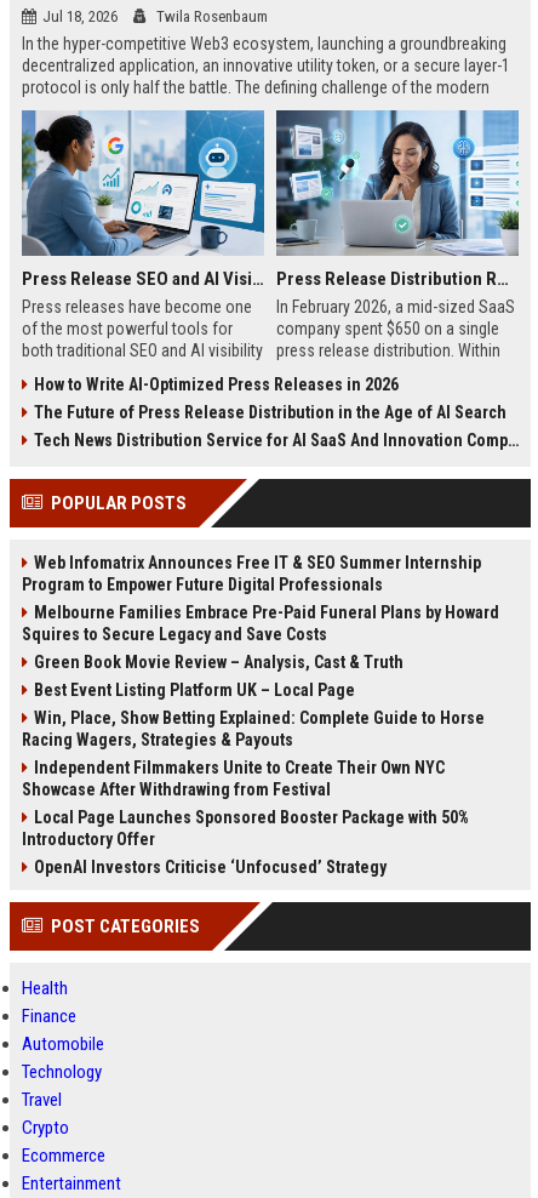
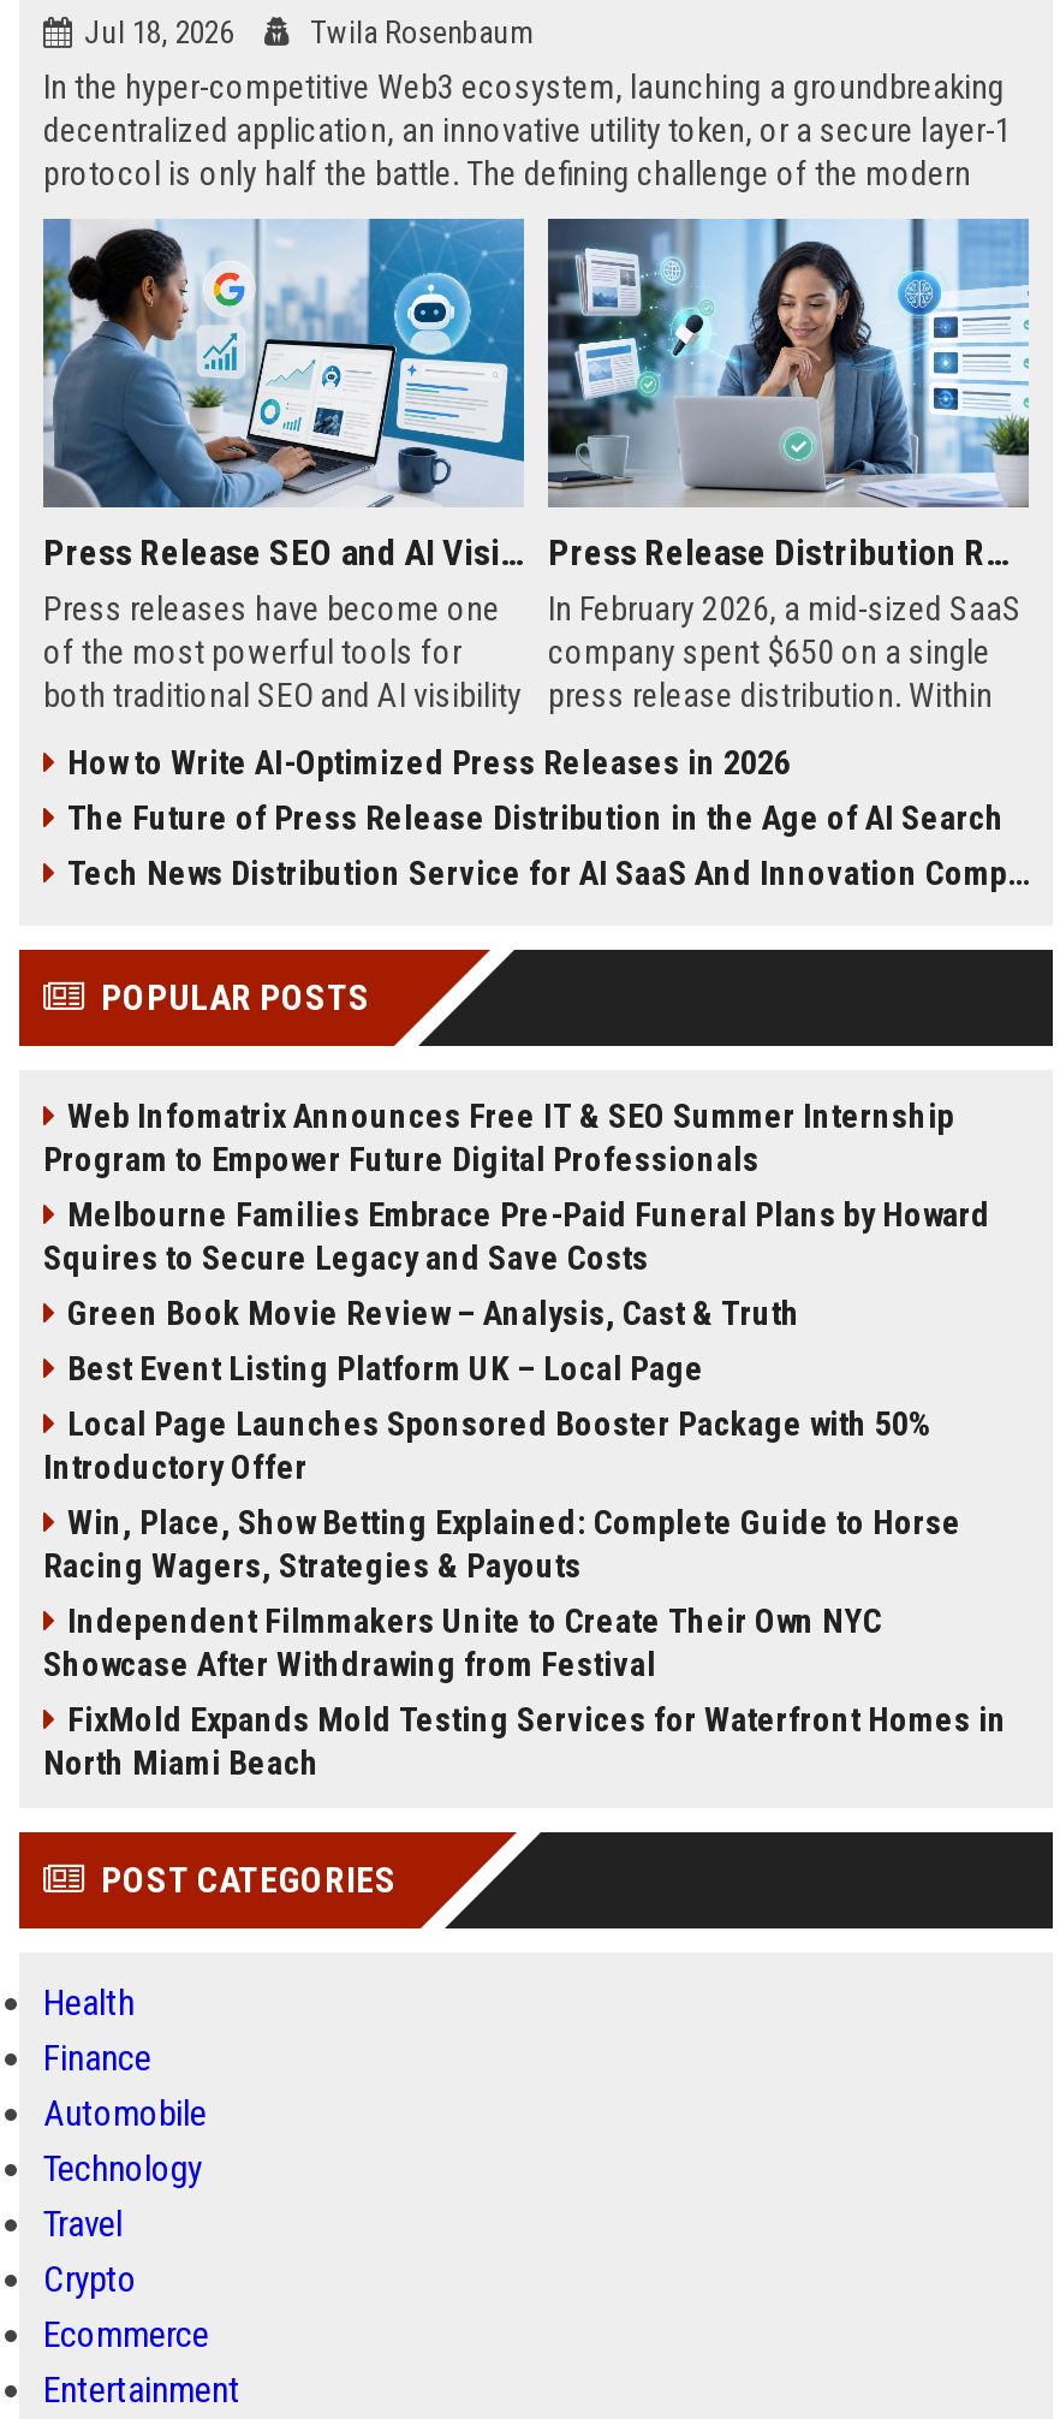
moved [22,708,485,799] -> [43,1503,961,1683]: Win, Place, Show Betting Explained: Complete Guide to Horse | Racing Wagers, Strategies & Payouts | Independent Filmmakers Unite to Create Their Own NYC | Showcase After Withdrawing from Festival
moved [22,808,469,849] -> [43,1404,930,1486]: Local Page Launches Sponsored Booster Package with 50% | Introductory Offer
[34,857,387,877] OpenAI Investors Criticise ‘Unfocused’ Strategy -> [43,1700,1007,1782] FixMold Expands Mold Testing Services for Waterfront Homes in | North Miami Beach

